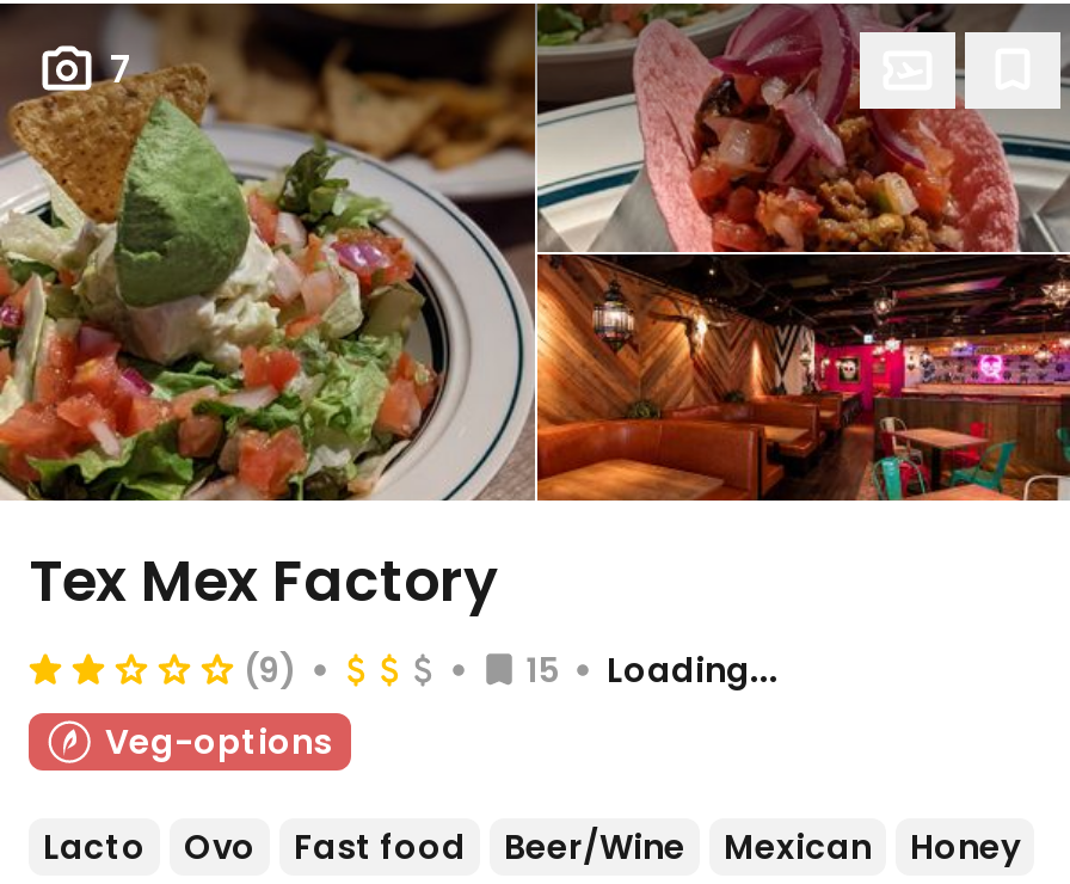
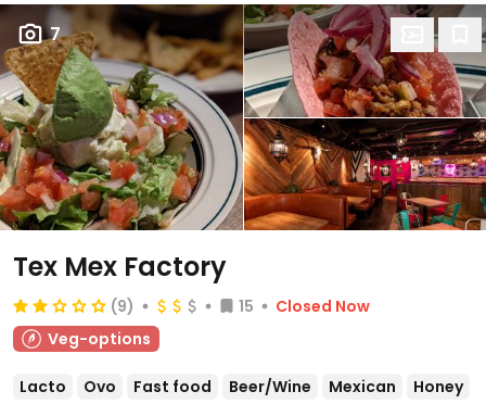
[607,645,779,693] Loading... -> [276,295,370,317] Closed Now

